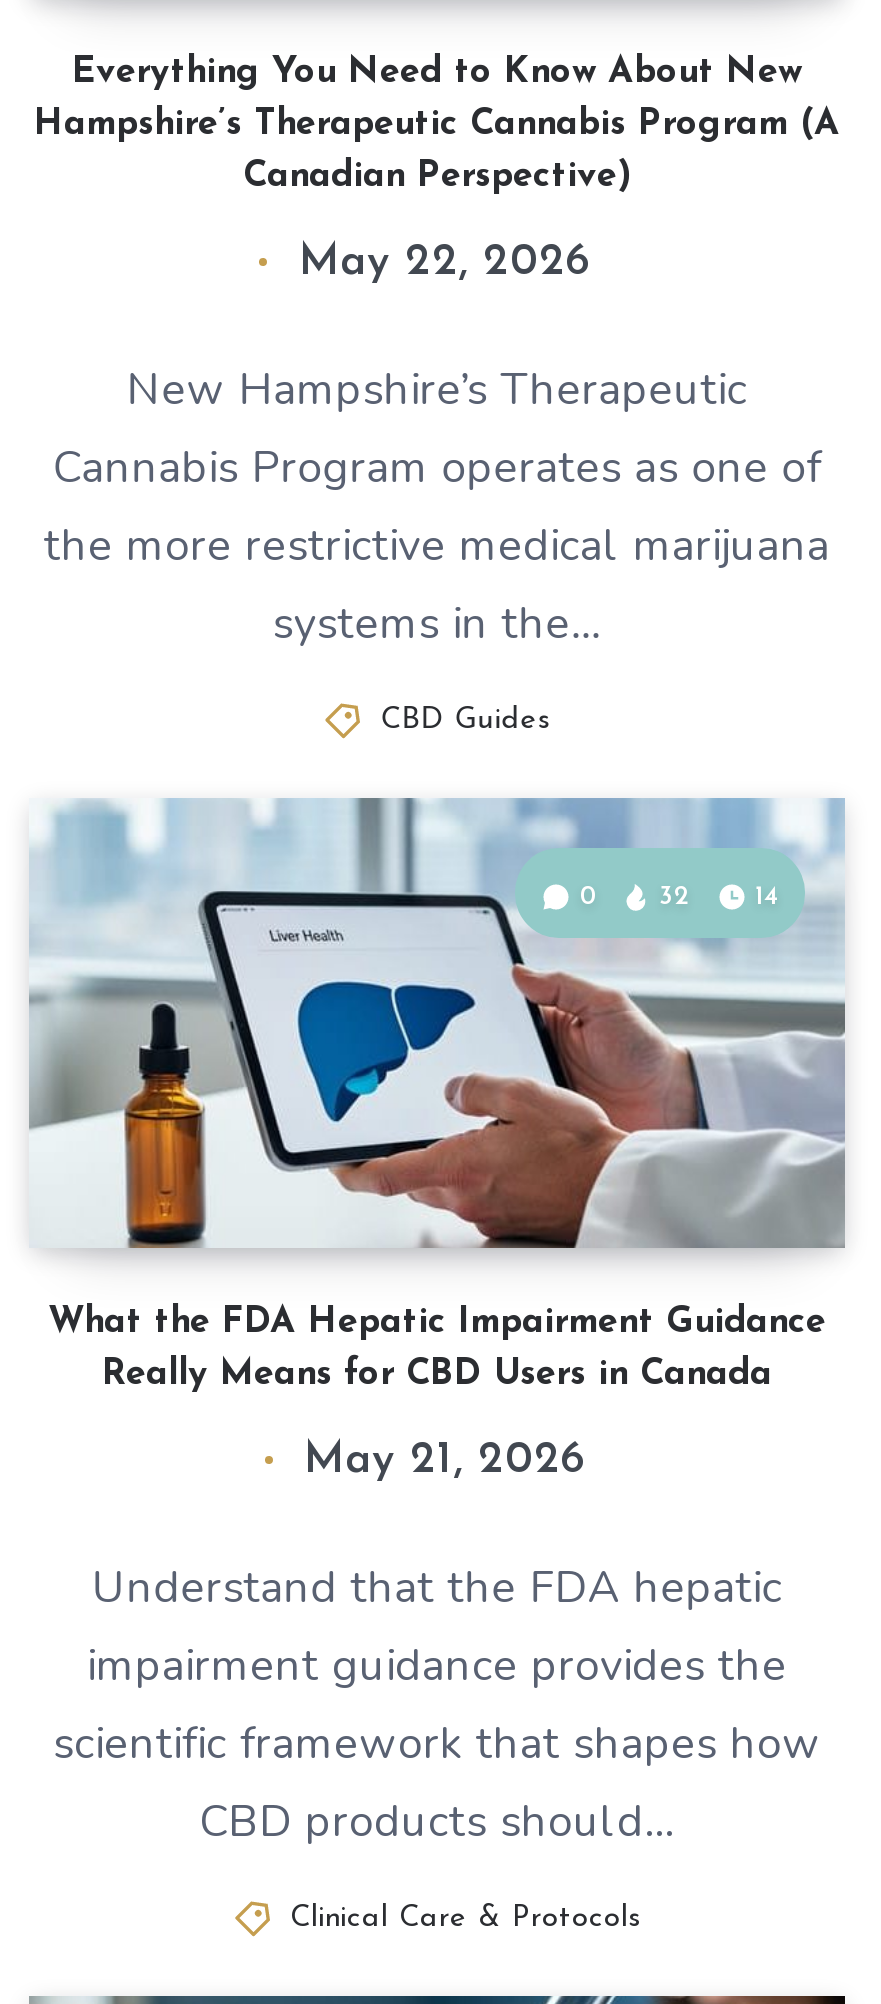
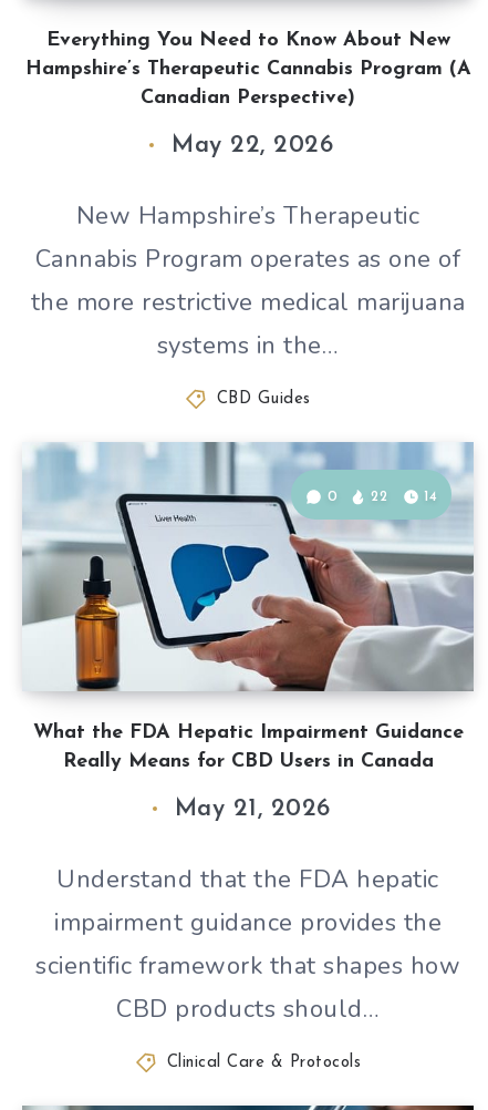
[580,885,689,911] 0 32 -> [327,490,387,504] 0 22

